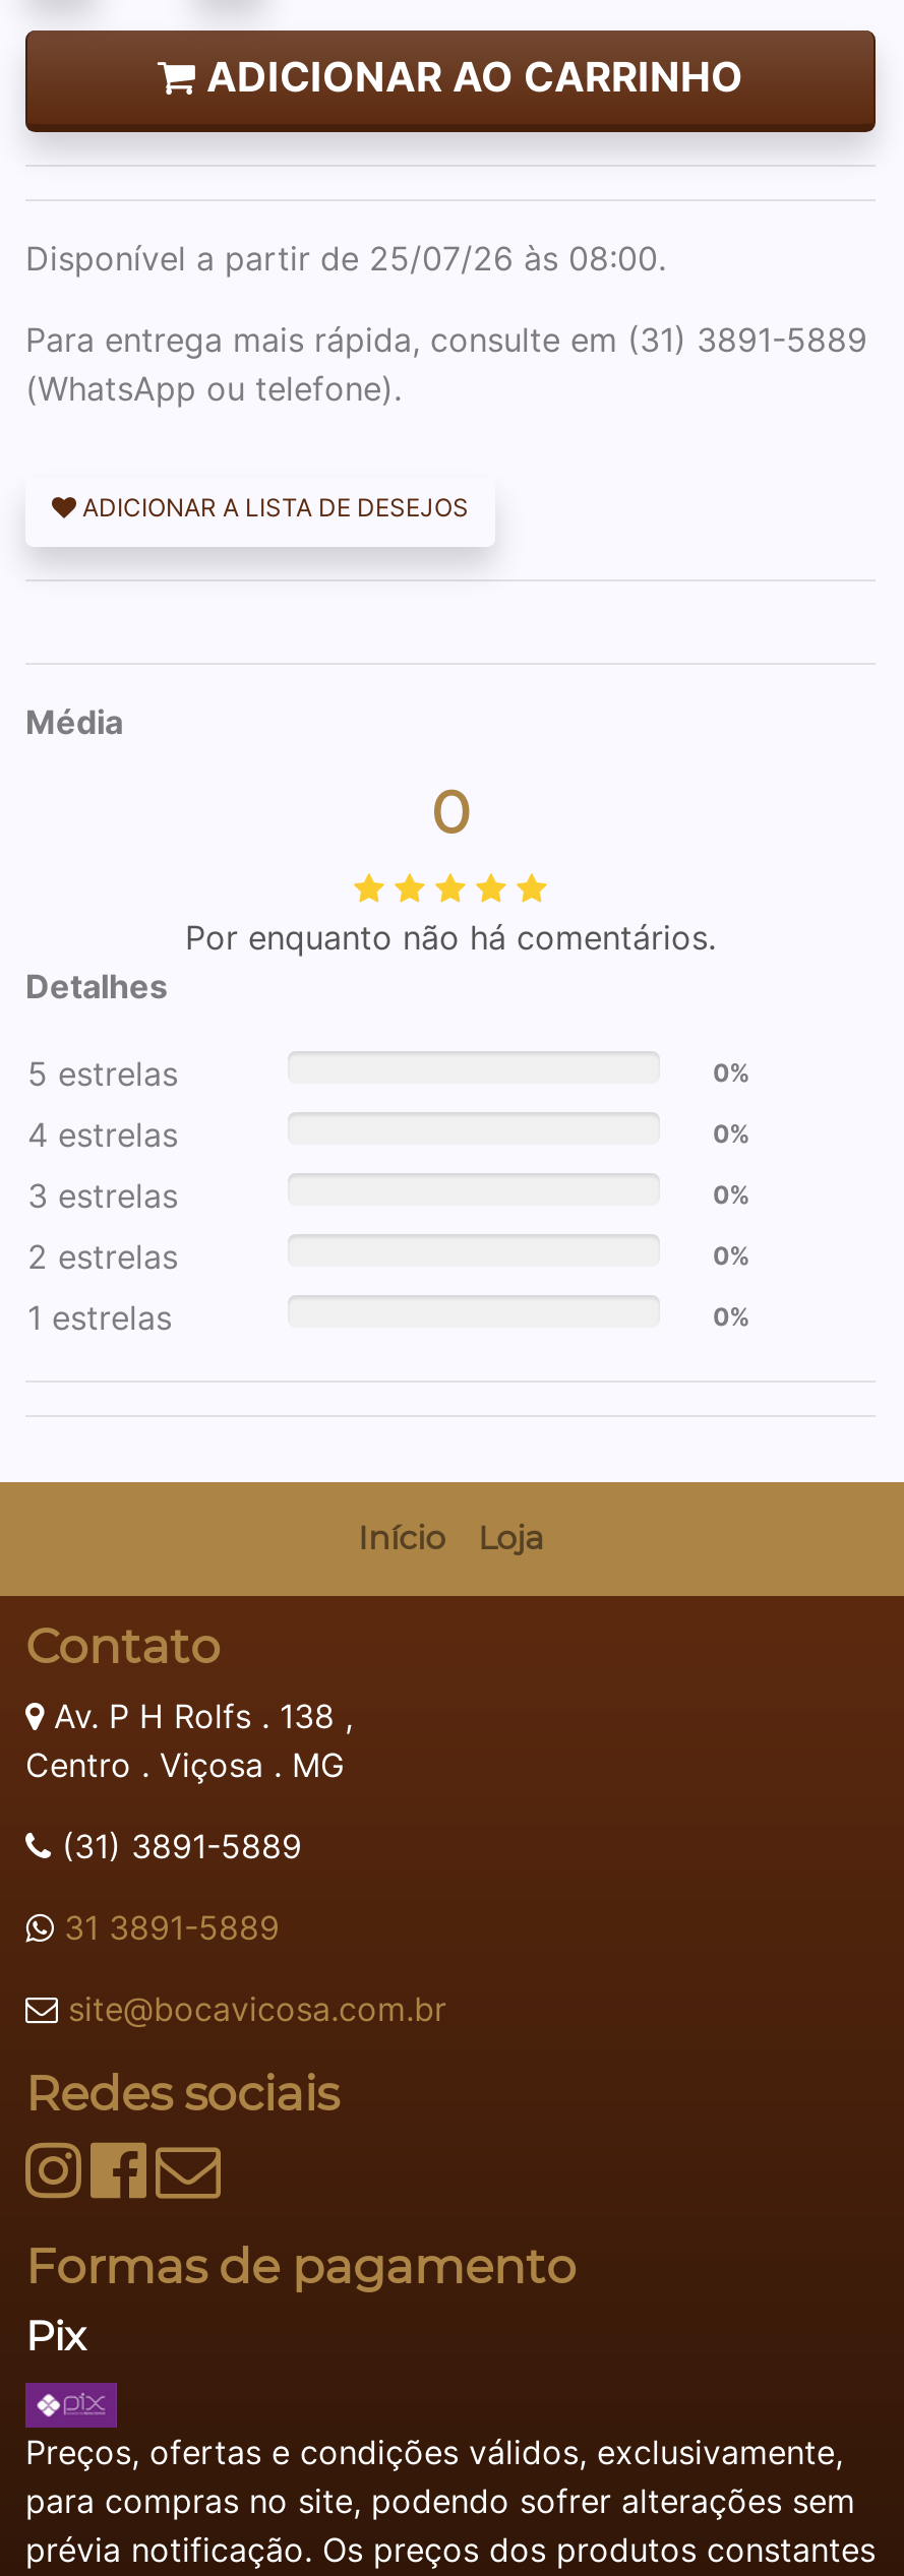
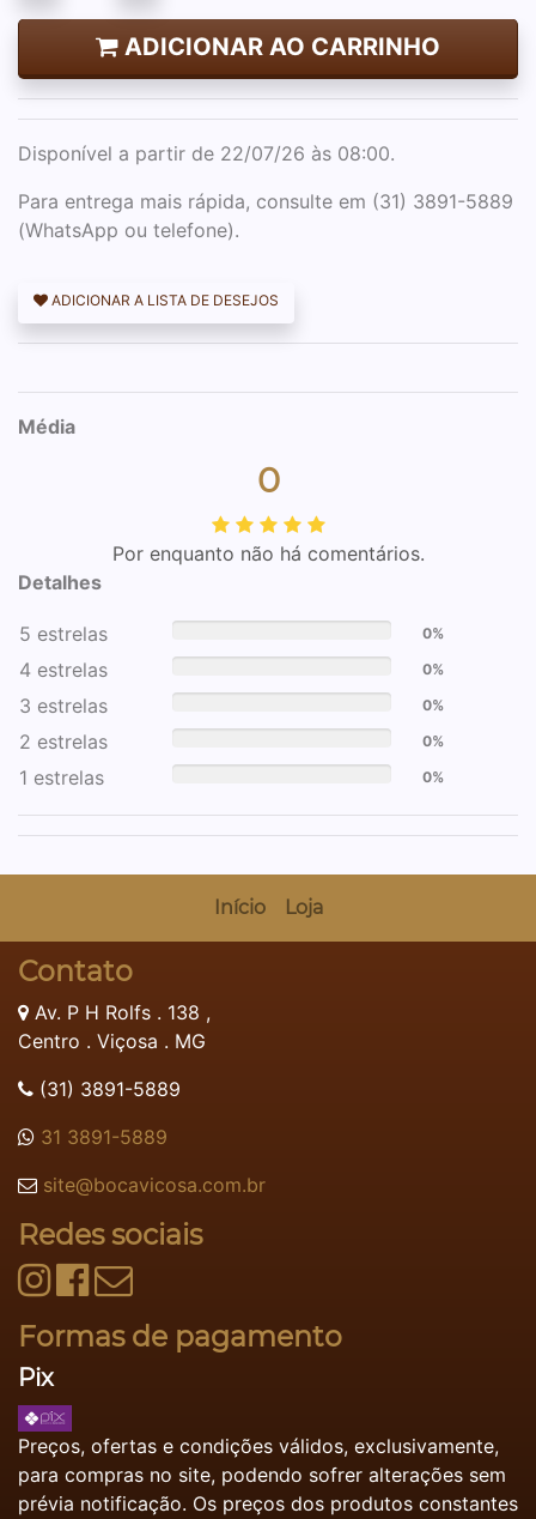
[25,238,666,279] Disponível a partir de 25/07/26 às 08:00. -> [18,141,395,165] Disponível a partir de 22/07/26 às 08:00.

